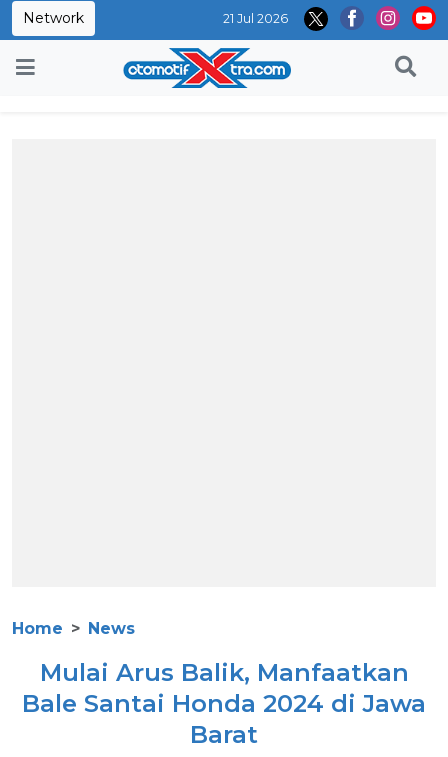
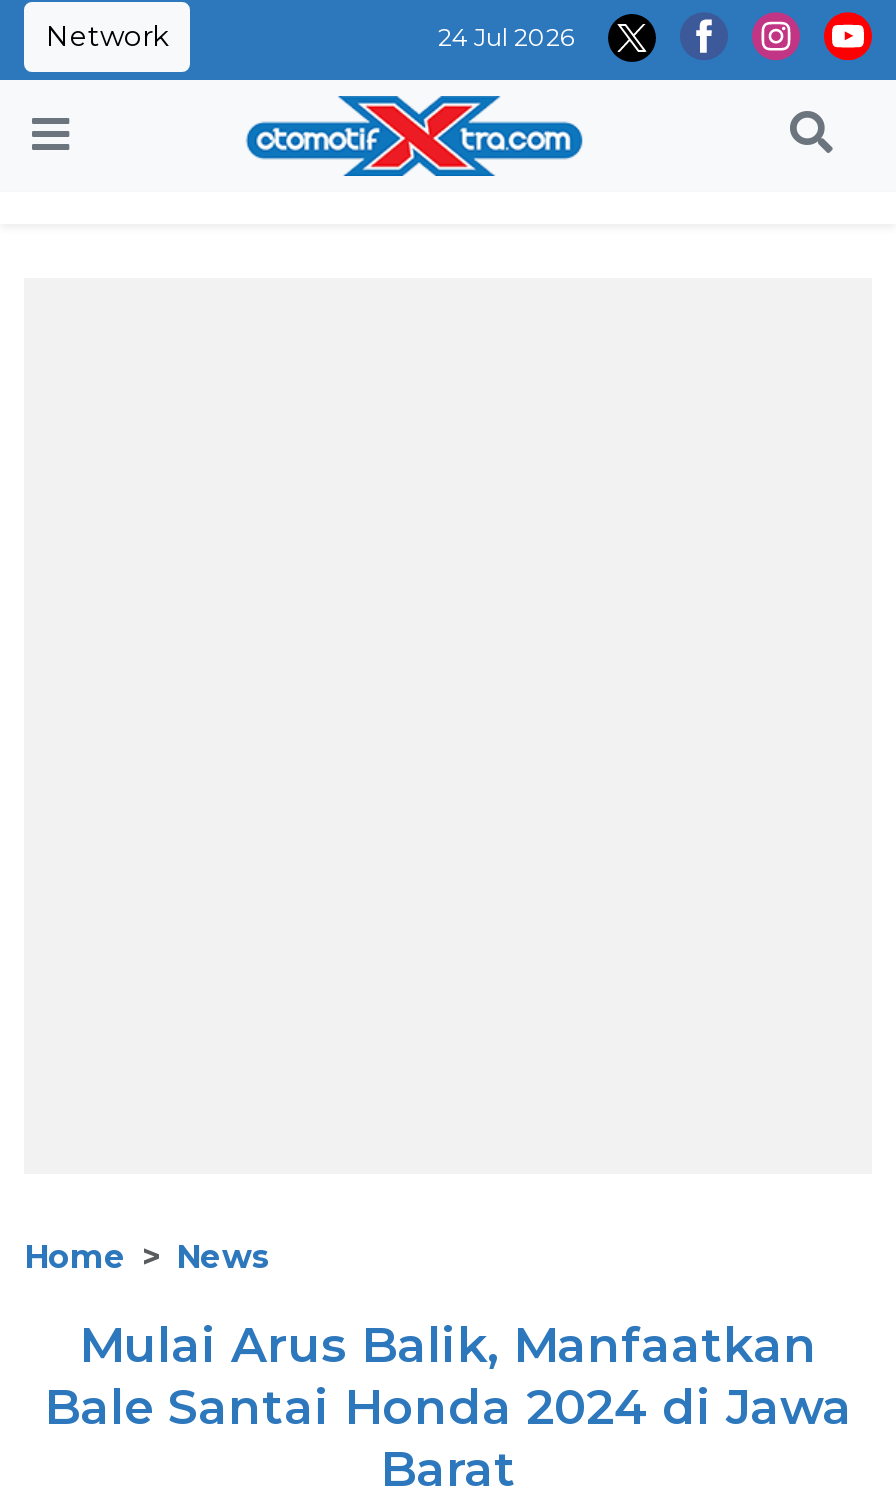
[223,11,288,26] 21 Jul 2026 -> [438,22,576,52] 24 Jul 2026

